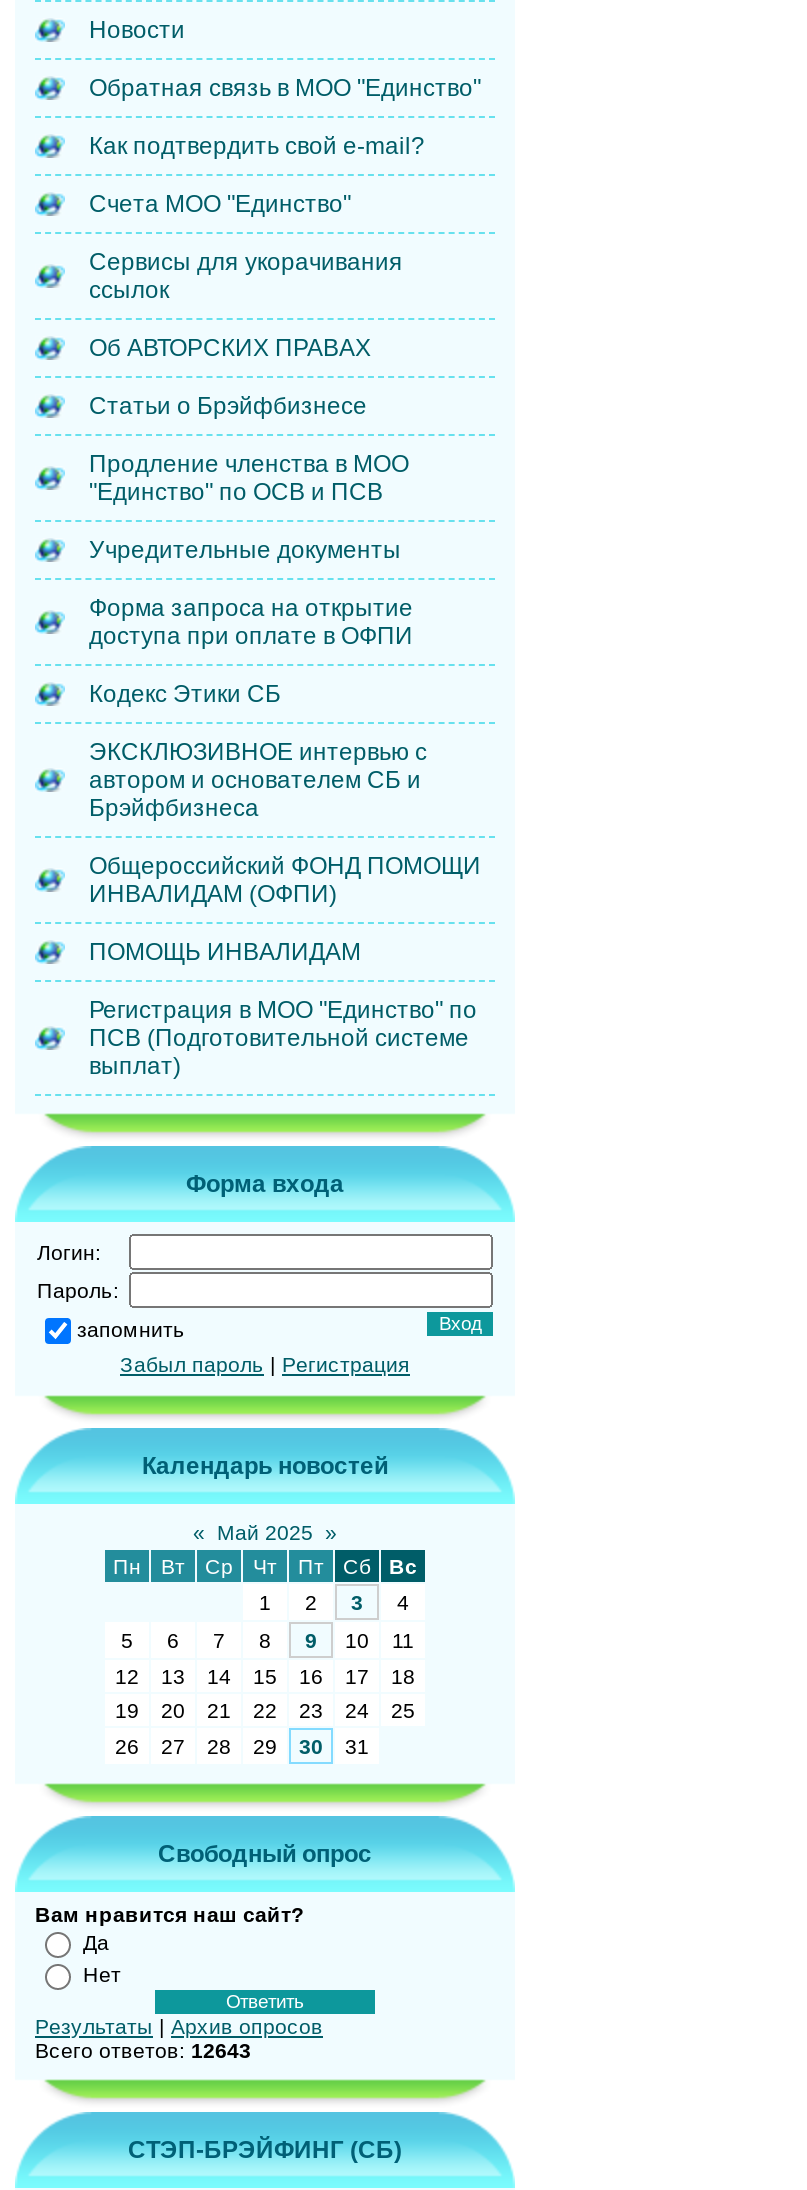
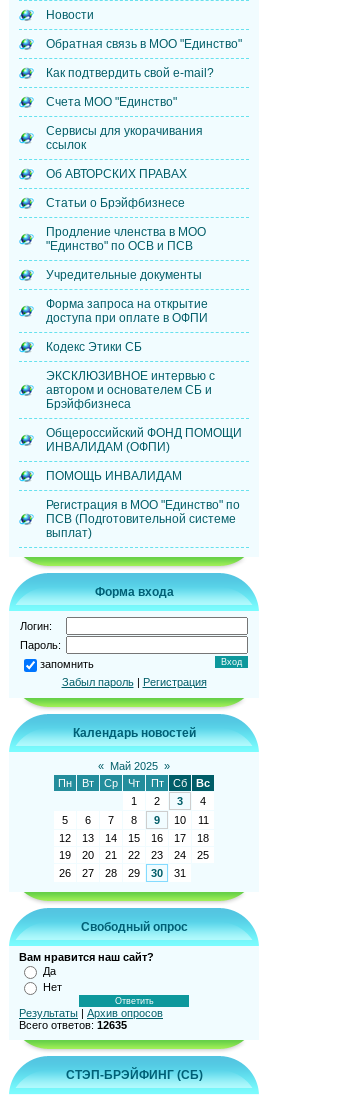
[35,2038,251,2062] Всего ответов:12643 -> [19,1019,127,1031] Всего ответов:12635

